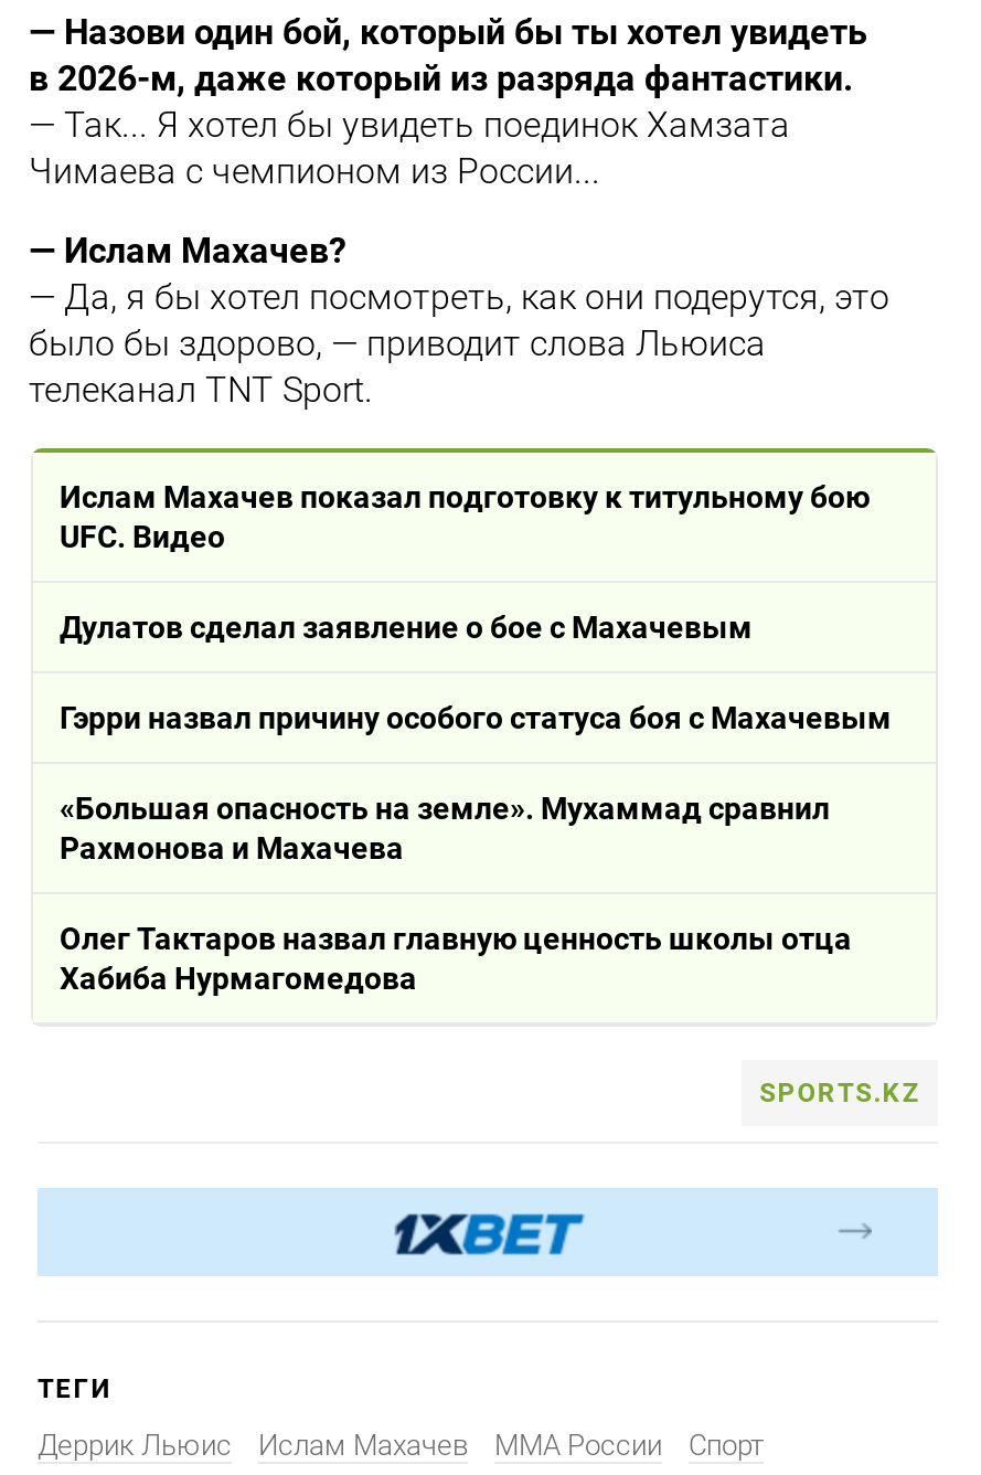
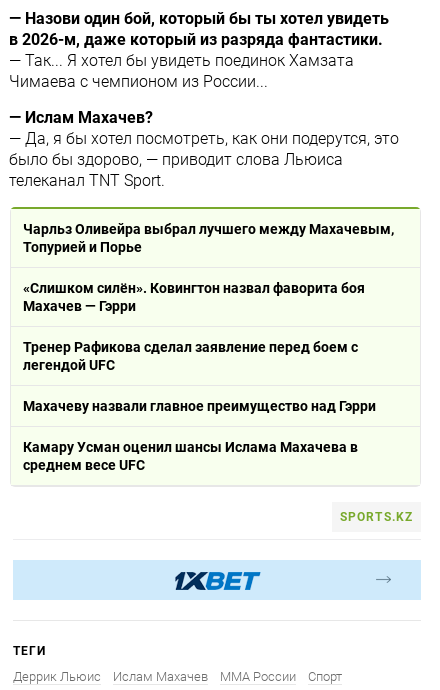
[60,480,870,555] Ислам Махачев показал подготовку к титульному бою | UFC. Видео -> [23,221,394,255] Чарльз Оливейра выбрал лучшего между Махачевым, | Топурией и Порье
[60,610,753,646] Дулатов сделал заявление о бое с Махачевым -> [23,280,365,314] «Слишком силён». Ковингтон назвал фаворита боя | Махачев — Гэрри
[60,701,892,736] Гэрри назвал причину особого статуса боя с Махачевым -> [23,339,358,373] Тренер Рафикова сделал заявление перед боем с | легендой UFC
[60,791,830,866] «Большая опасность на земле». Мухаммад сравнил | Рахмонова и Махачева -> [23,398,376,414] Махачеву назвали главное преимущество над Гэрри
[60,922,852,997] Олег Тактаров назвал главную ценность школы отца | Хабиба Нурмагомедова -> [23,439,358,473] Камару Усман оценил шансы Ислама Махачева в | среднем весе UFC

